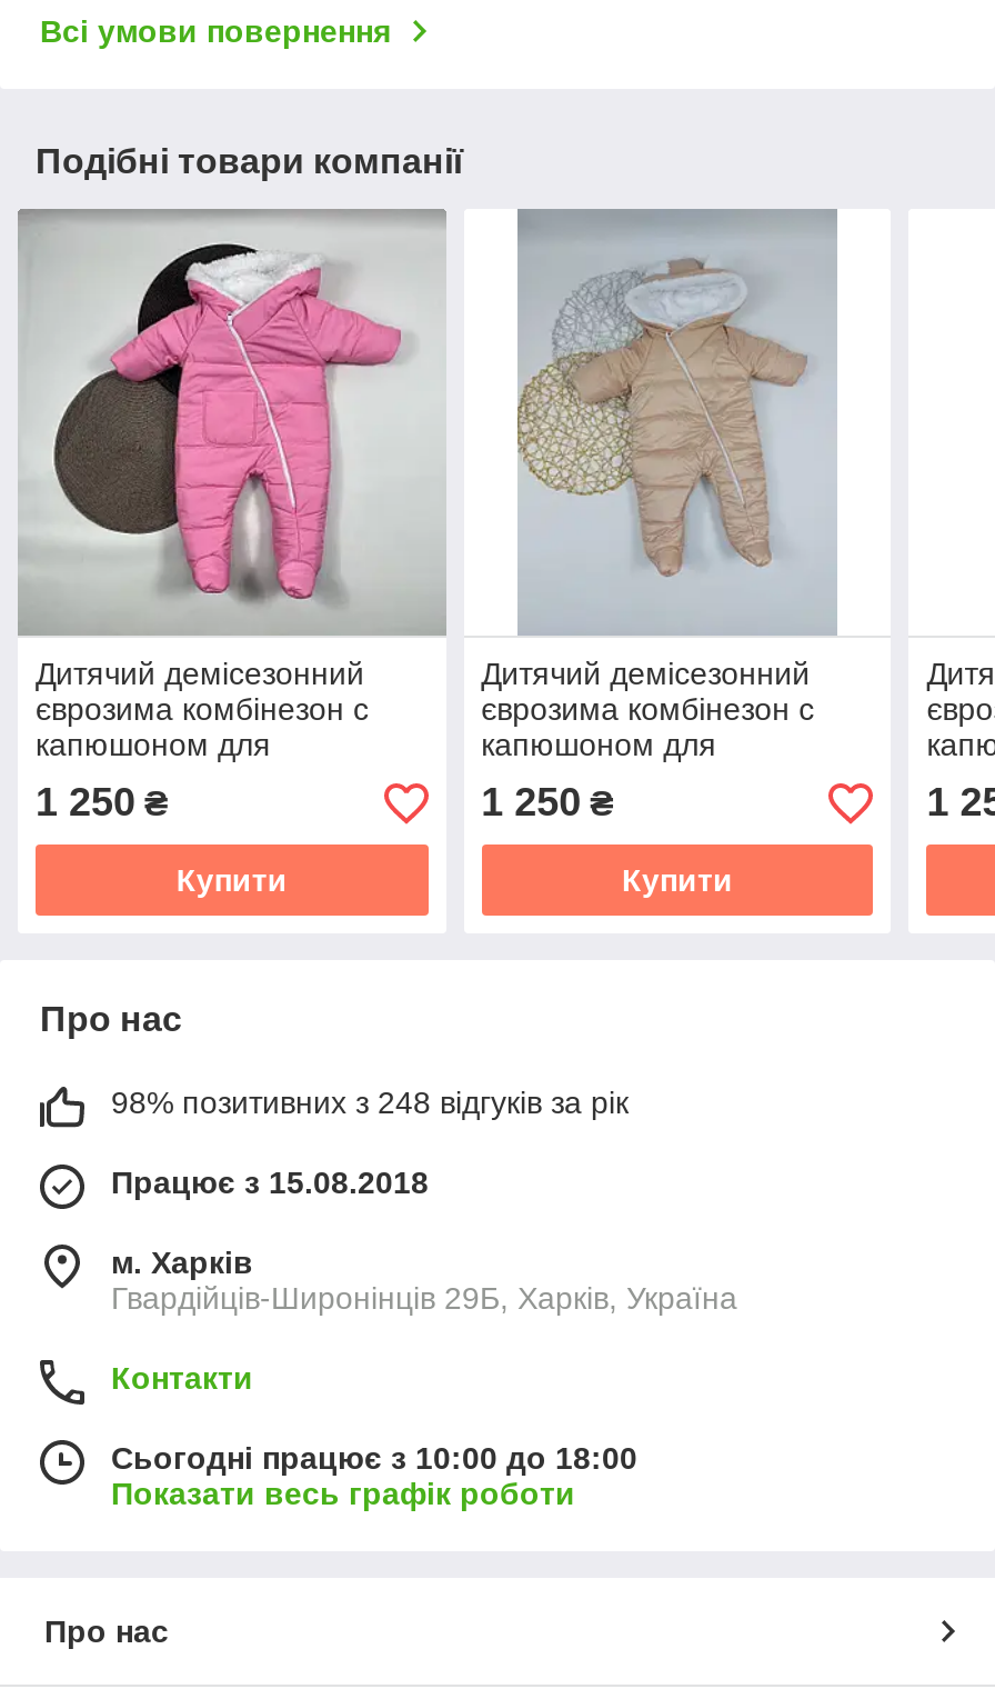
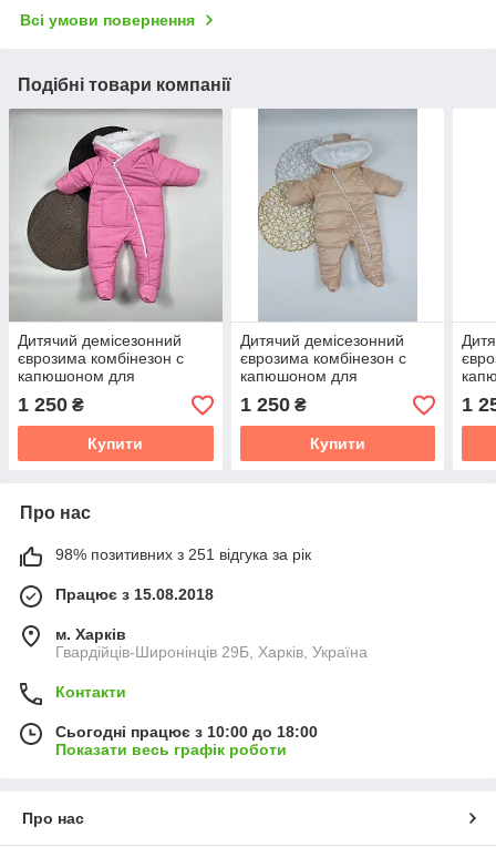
[111,1085,629,1120] 98% позитивних з 248 відгуків за рік -> [55,546,311,563] 98% позитивних з 251 відгука за рік

